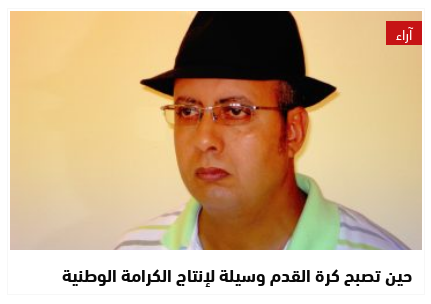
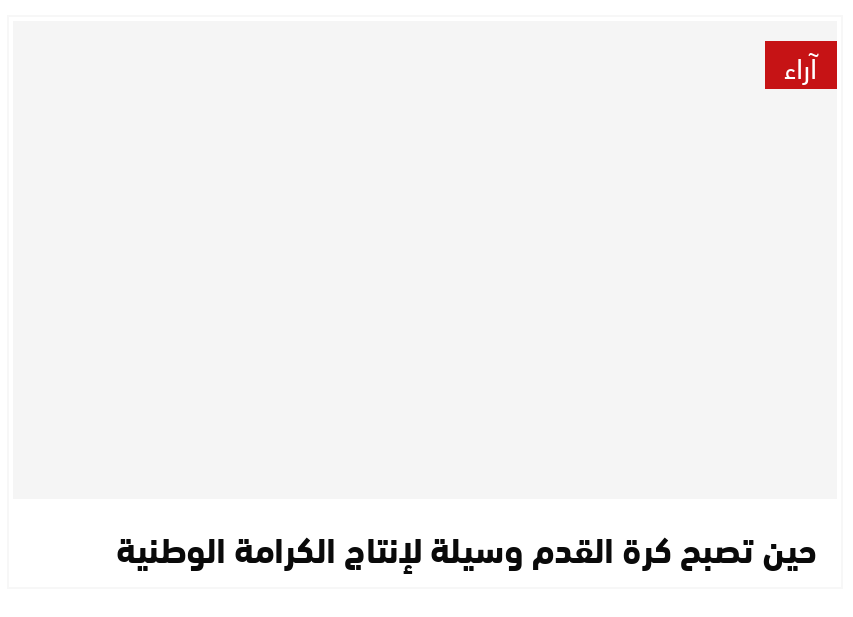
[9,10,422,251] [image] -> none

